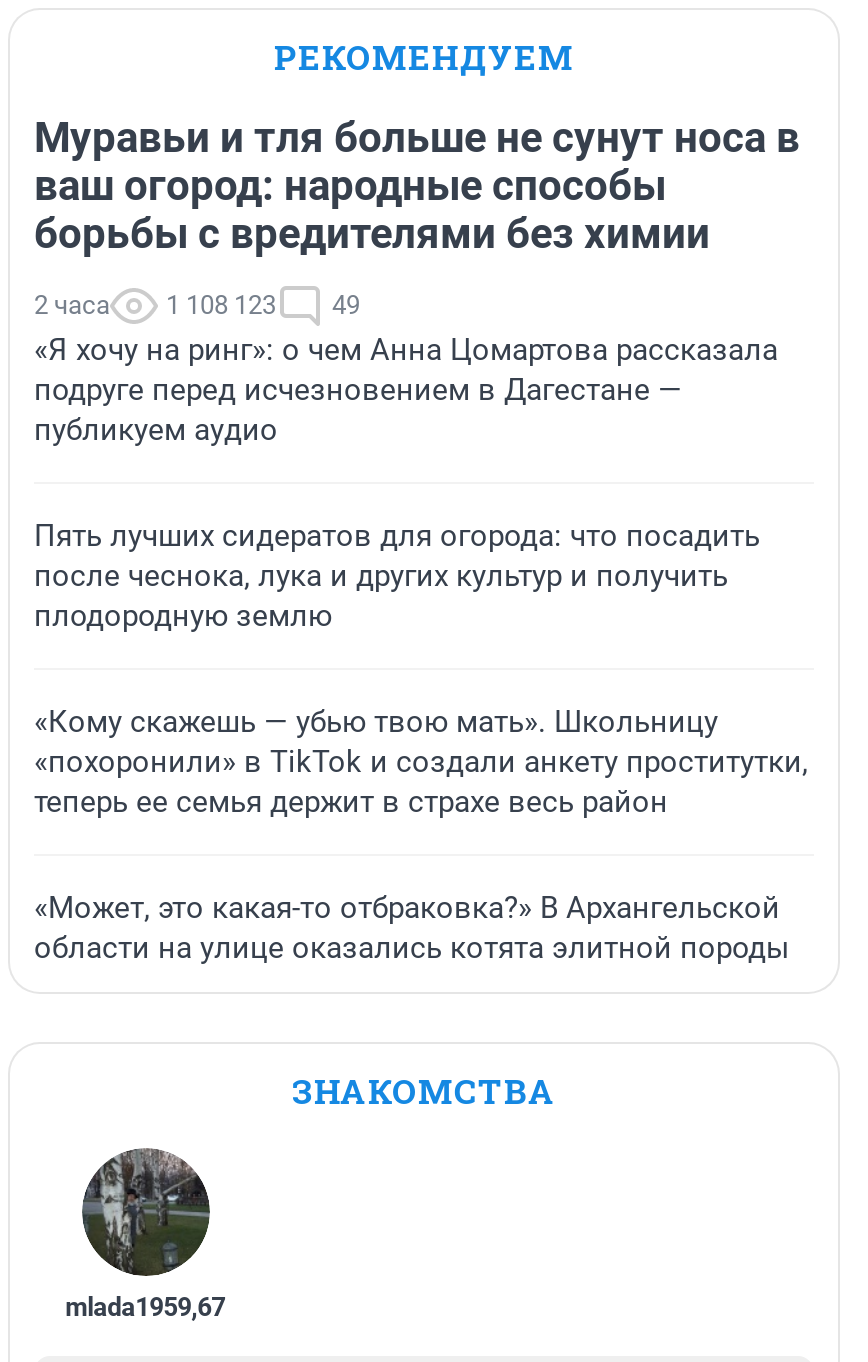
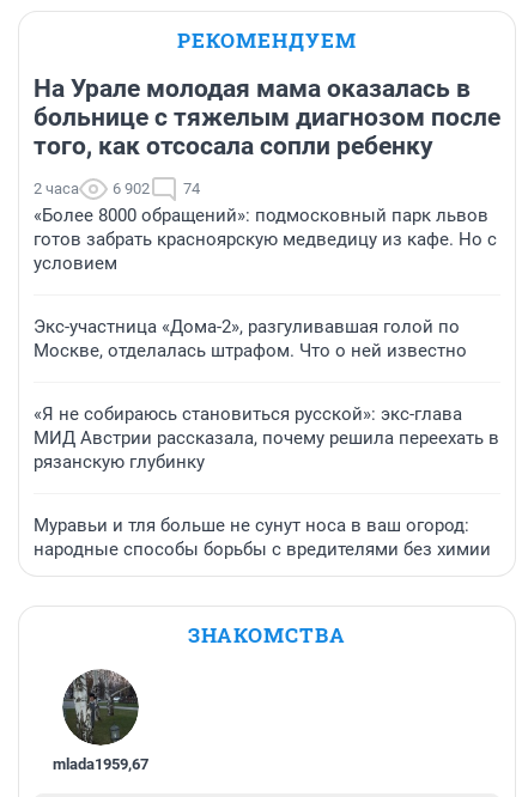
[34,114,800,258] Муравьи и тля больше не сунут носа в | ваш огород: народные способы | борьбы с вредителями без химии -> [34,74,500,160] На Урале молодая мама оказалась в | больнице с тяжелым диагнозом после | того, как отсосала сопли ребенку
[34,290,778,448] 1 108 123 | 49 | «Я хочу на ринг»: о чем Анна Цомартова рассказала | подруге перед исчезновением в Дагестане — | публикуем аудио -> [34,180,497,274] 6 902 | 74 | «Более 8000 обращений»: подмосковный парк львов | готов забрать красноярскую медведицу из кафе. Но с | условием
[34,518,760,634] Пять лучших сидератов для огорода: что посадить | после чеснока, лука и других культур и получить | плодородную землю -> [34,316,467,362] Экс-участница «Дома-2», разгуливавшая голой по | Москве, отделалась штрафом. Что о ней известно
[34,704,808,820] «Кому скажешь — убью твою мать». Школьницу | «похоронили» в TikTok и создали анкету проститутки, | теперь ее семья держит в страхе весь район -> [34,403,499,473] «Я не собираюсь становиться русской»: экс-глава | МИД Австрии рассказала, почему решила переехать в | рязанскую глубинку
[34,890,790,966] «Может, это какая-то отбраковка?» В Архангельской | области на улице оказались котята элитной породы -> [34,515,491,560] Муравьи и тля больше не сунут носа в ваш огород: | народные способы борьбы с вредителями без химии

